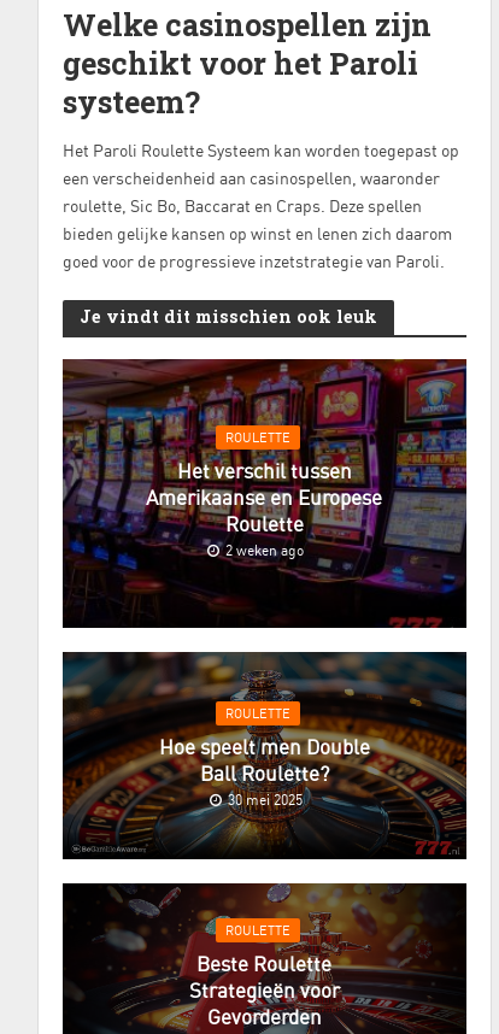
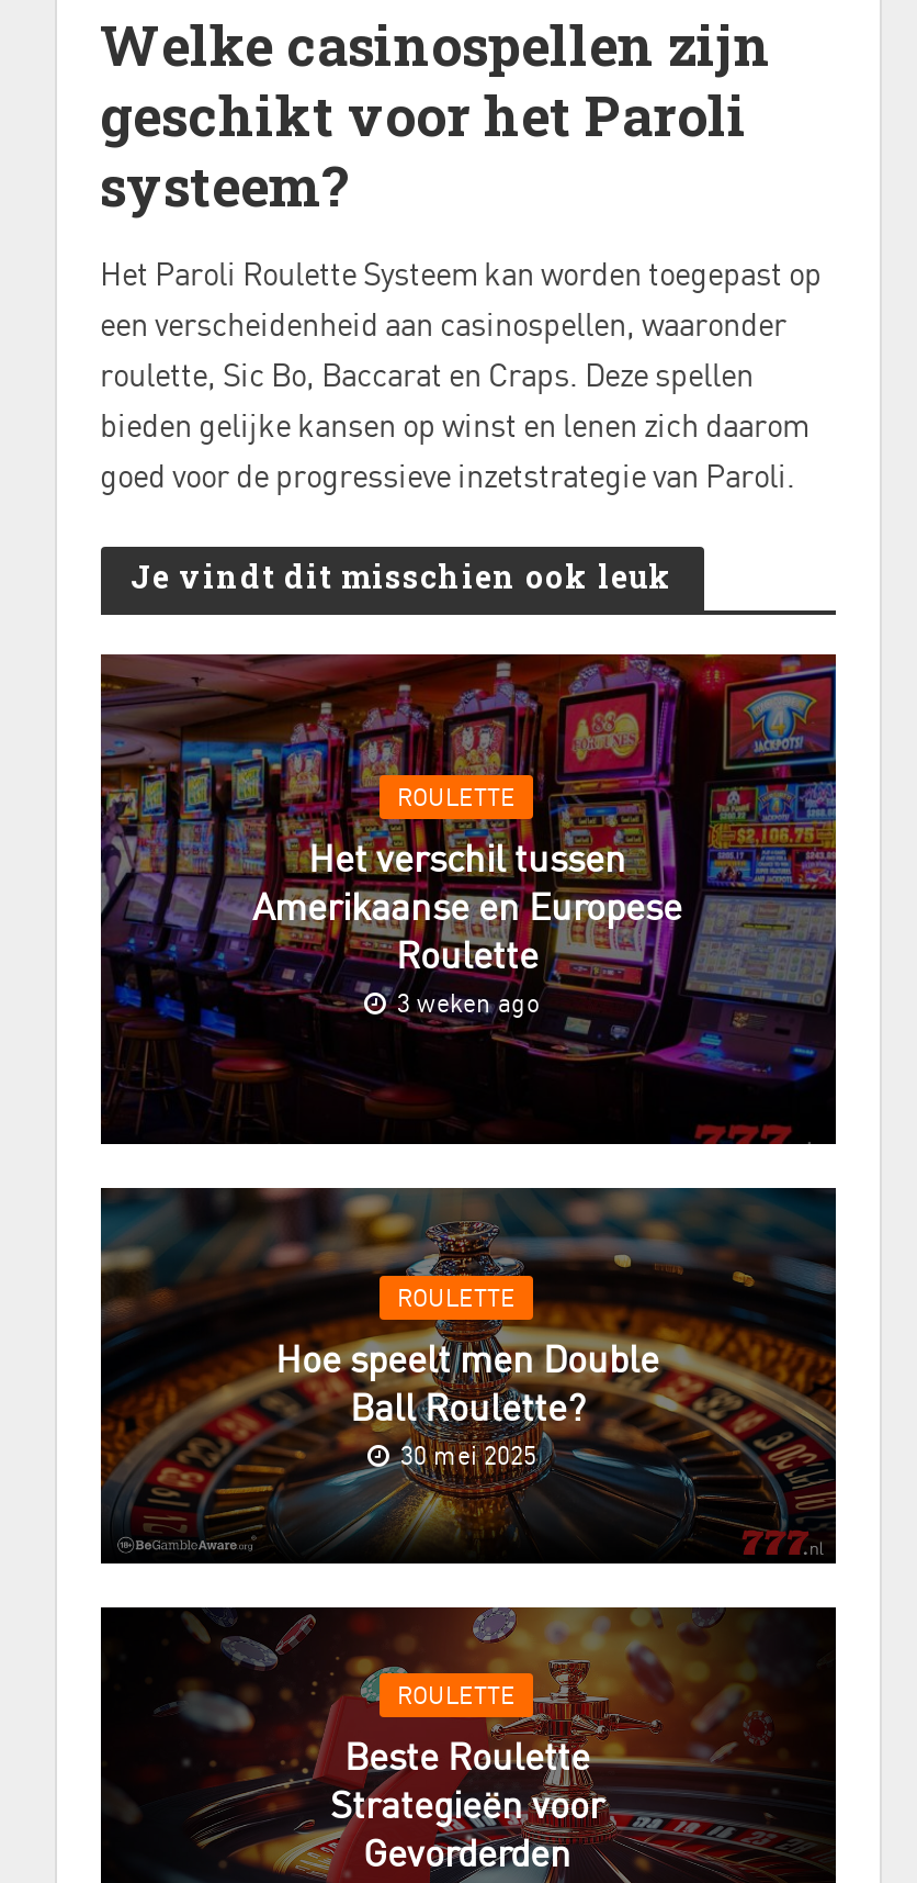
[225,543,304,560] 2 weken ago -> [397,989,540,1019] 3 weken ago

